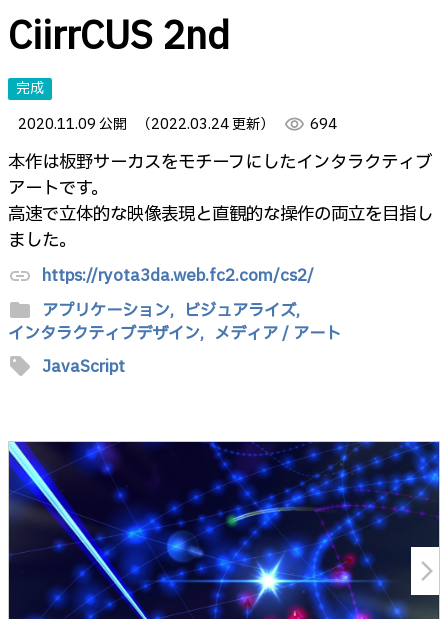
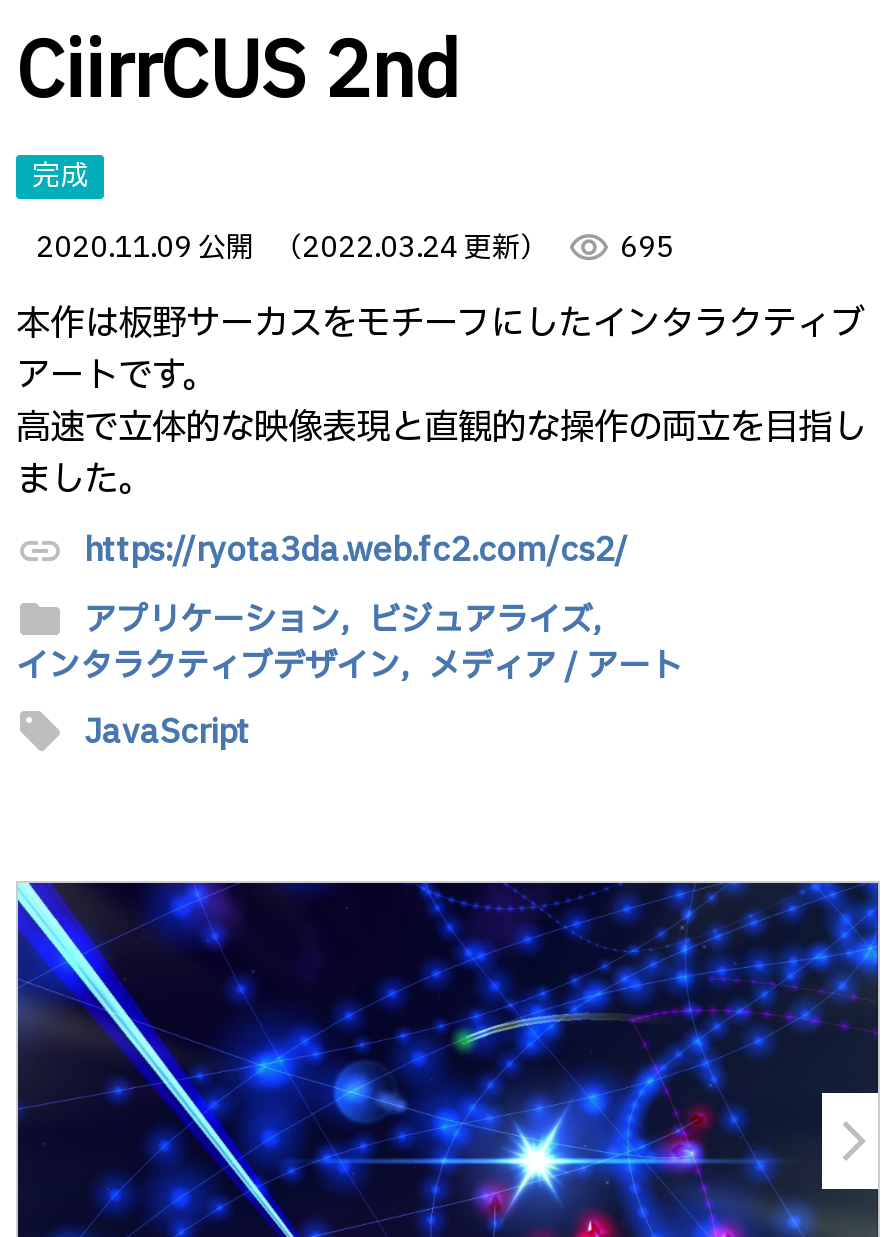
[18,114,337,135] 2020.11.09 公開 （2022.03.24 更新） visibility 694 -> [36,227,674,269] 2020.11.09 公開 （2022.03.24 更新） visibility 695

